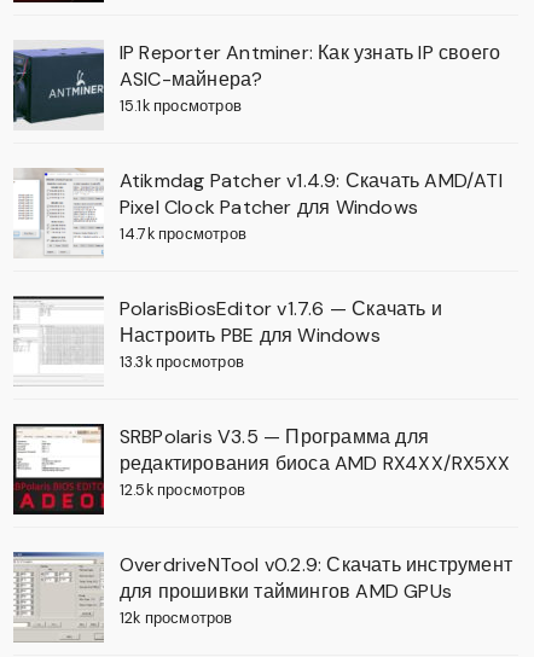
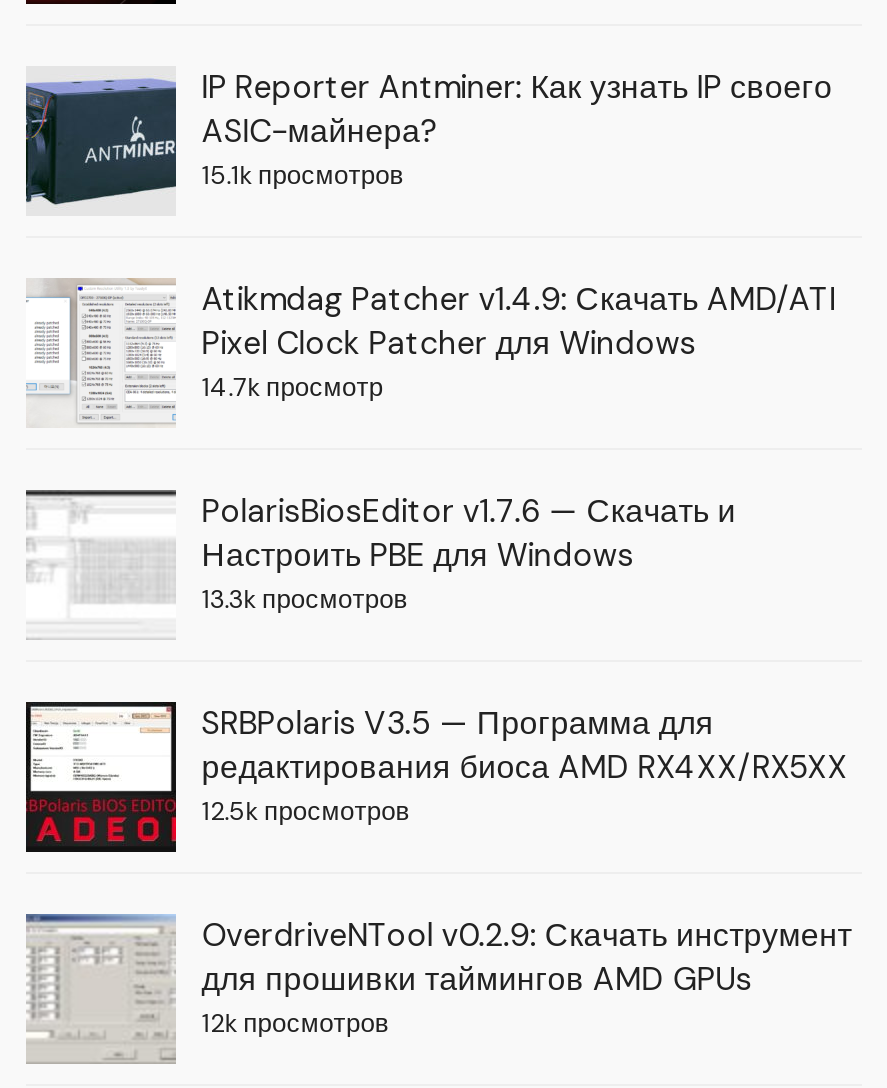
[119,223,246,244] 14.7k просмотров -> [202,370,383,404] 14.7k просмотр

